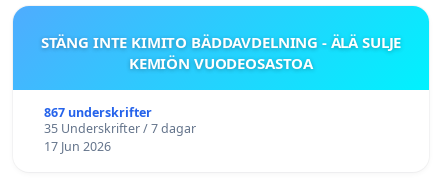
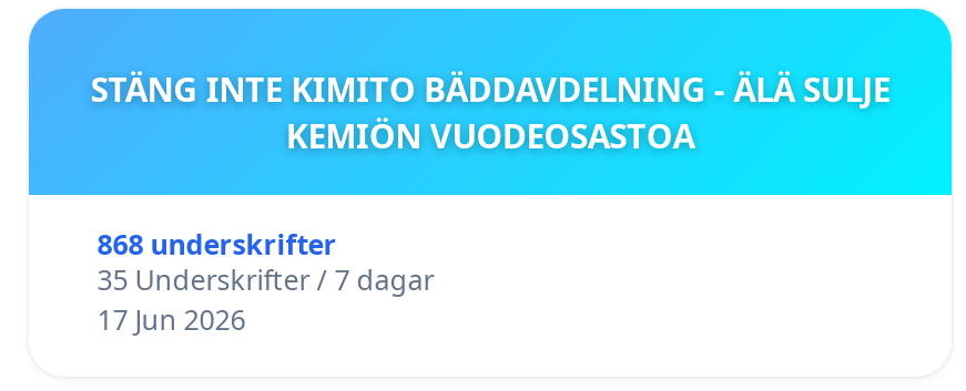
[44,104,152,121] 867 underskrifter -> [97,225,337,263] 868 underskrifter

